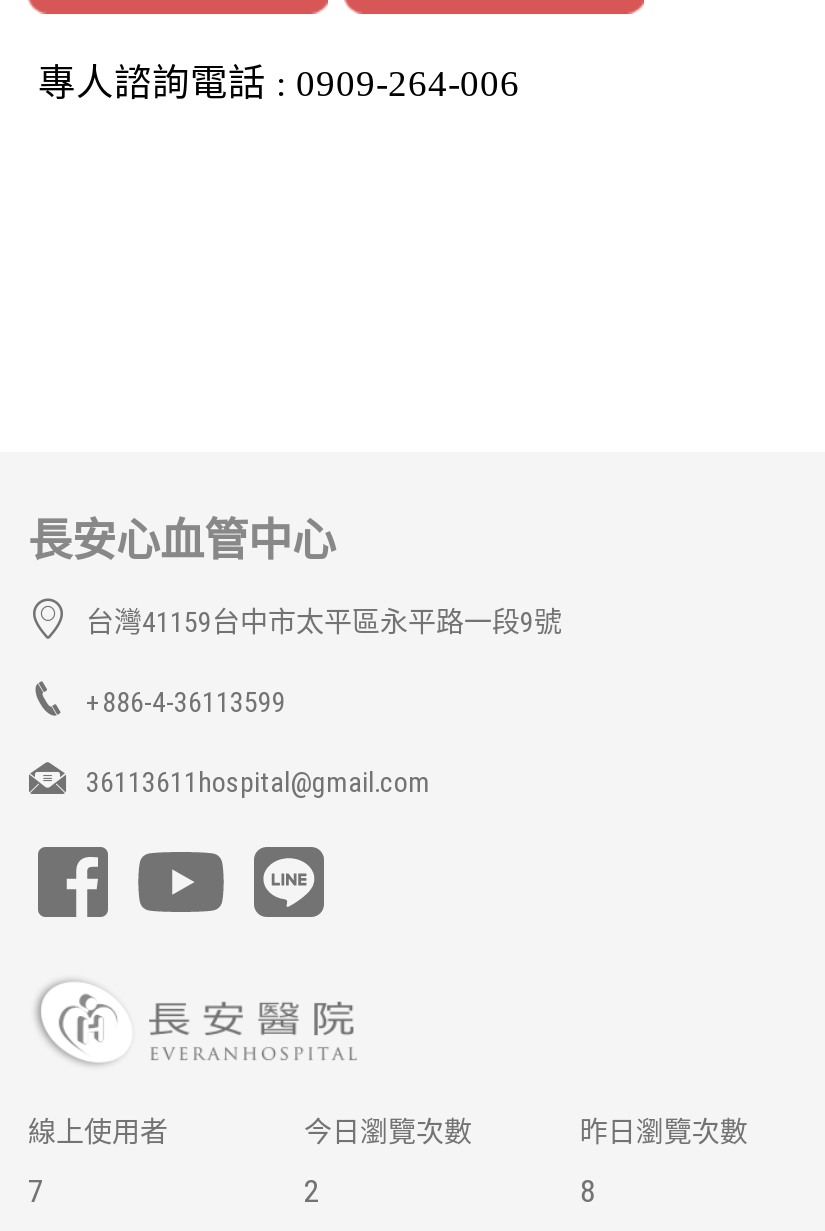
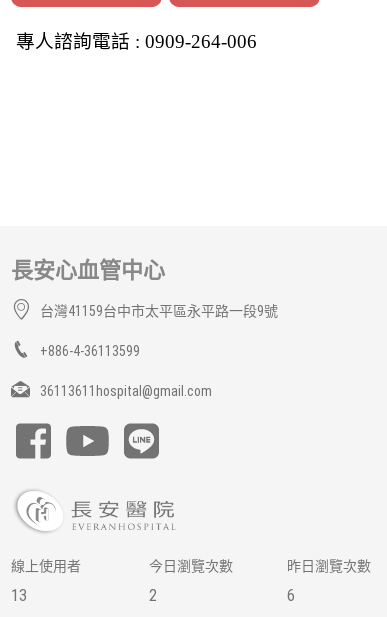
[28,1171,44,1209] 7 -> [11,585,27,604] 13
[580,1171,596,1209] 8 -> [287,585,295,604] 6

